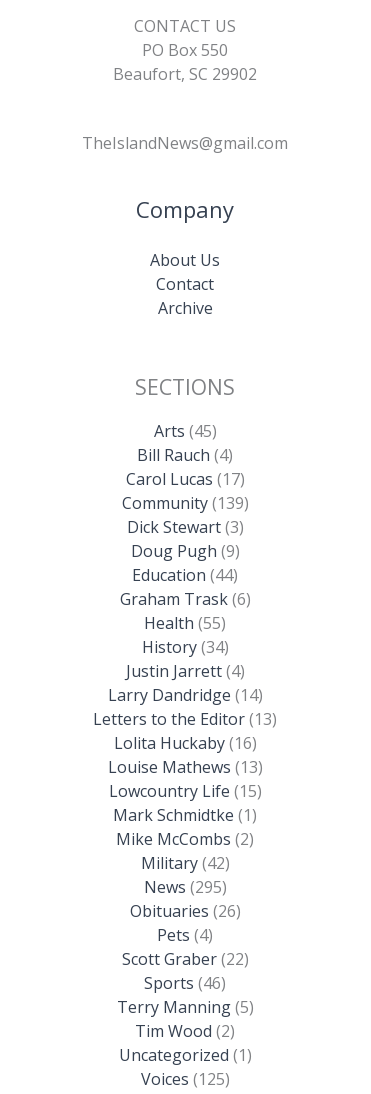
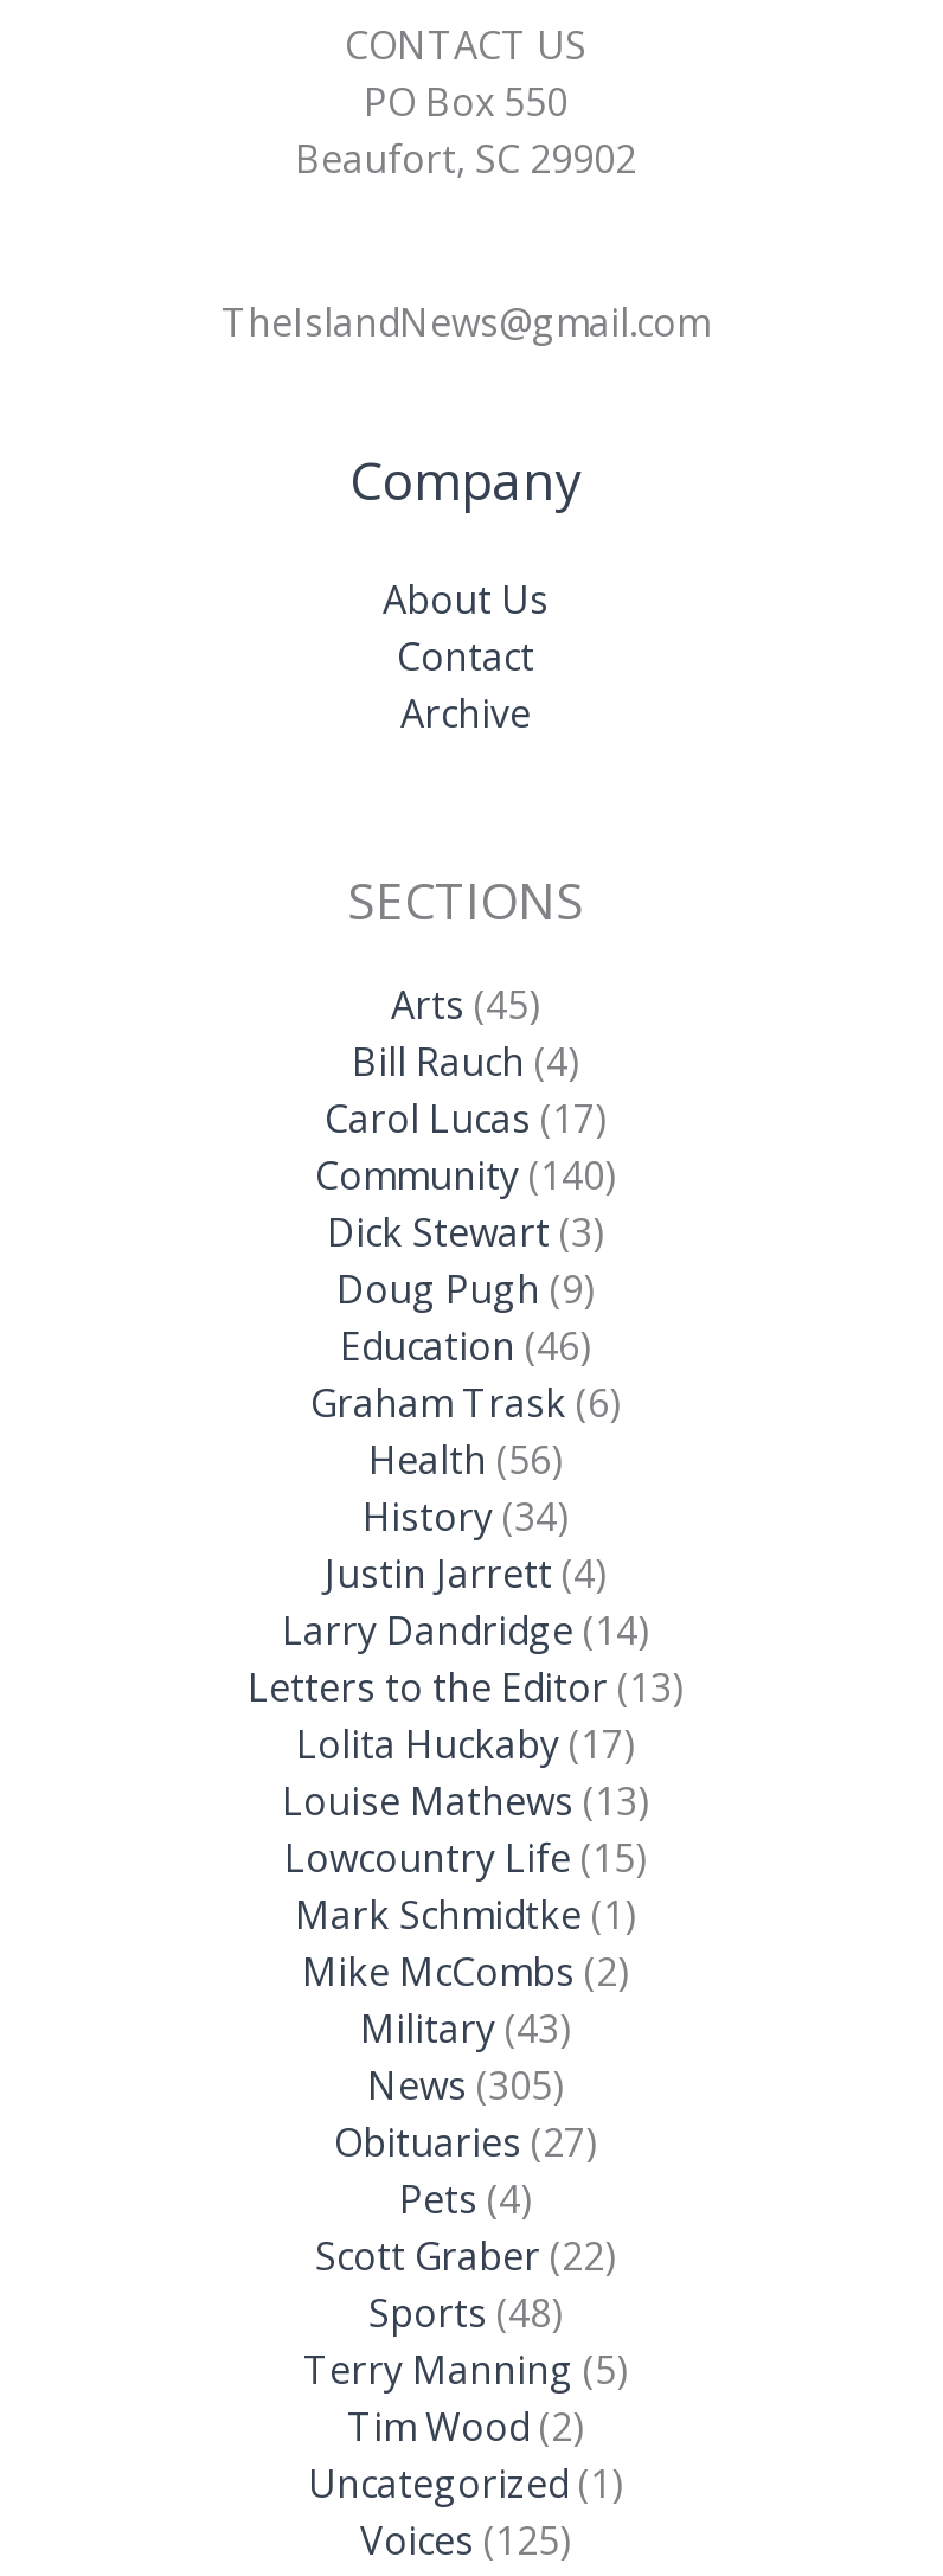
[121,492,248,514] Community (139) -> [315,1149,616,1202] Community (140)
[132,564,238,586] Education (44) -> [340,1320,591,1372] Education (46)
[144,612,226,634] Health (55) -> [368,1434,563,1486] Health (56)
[113,732,256,754] Lolita Huckaby (16) -> [296,1718,635,1770] Lolita Huckaby (17)
[140,852,229,874] Military (42) -> [360,2003,571,2055] Military (43)
[143,876,226,898] News (295) -> [367,2059,564,2112] News (305)
[129,900,240,922] Obituaries (26) -> [334,2116,597,2168] Obituaries (27)
[144,972,226,994] Sports (46) -> [368,2287,563,2339] Sports (48)

